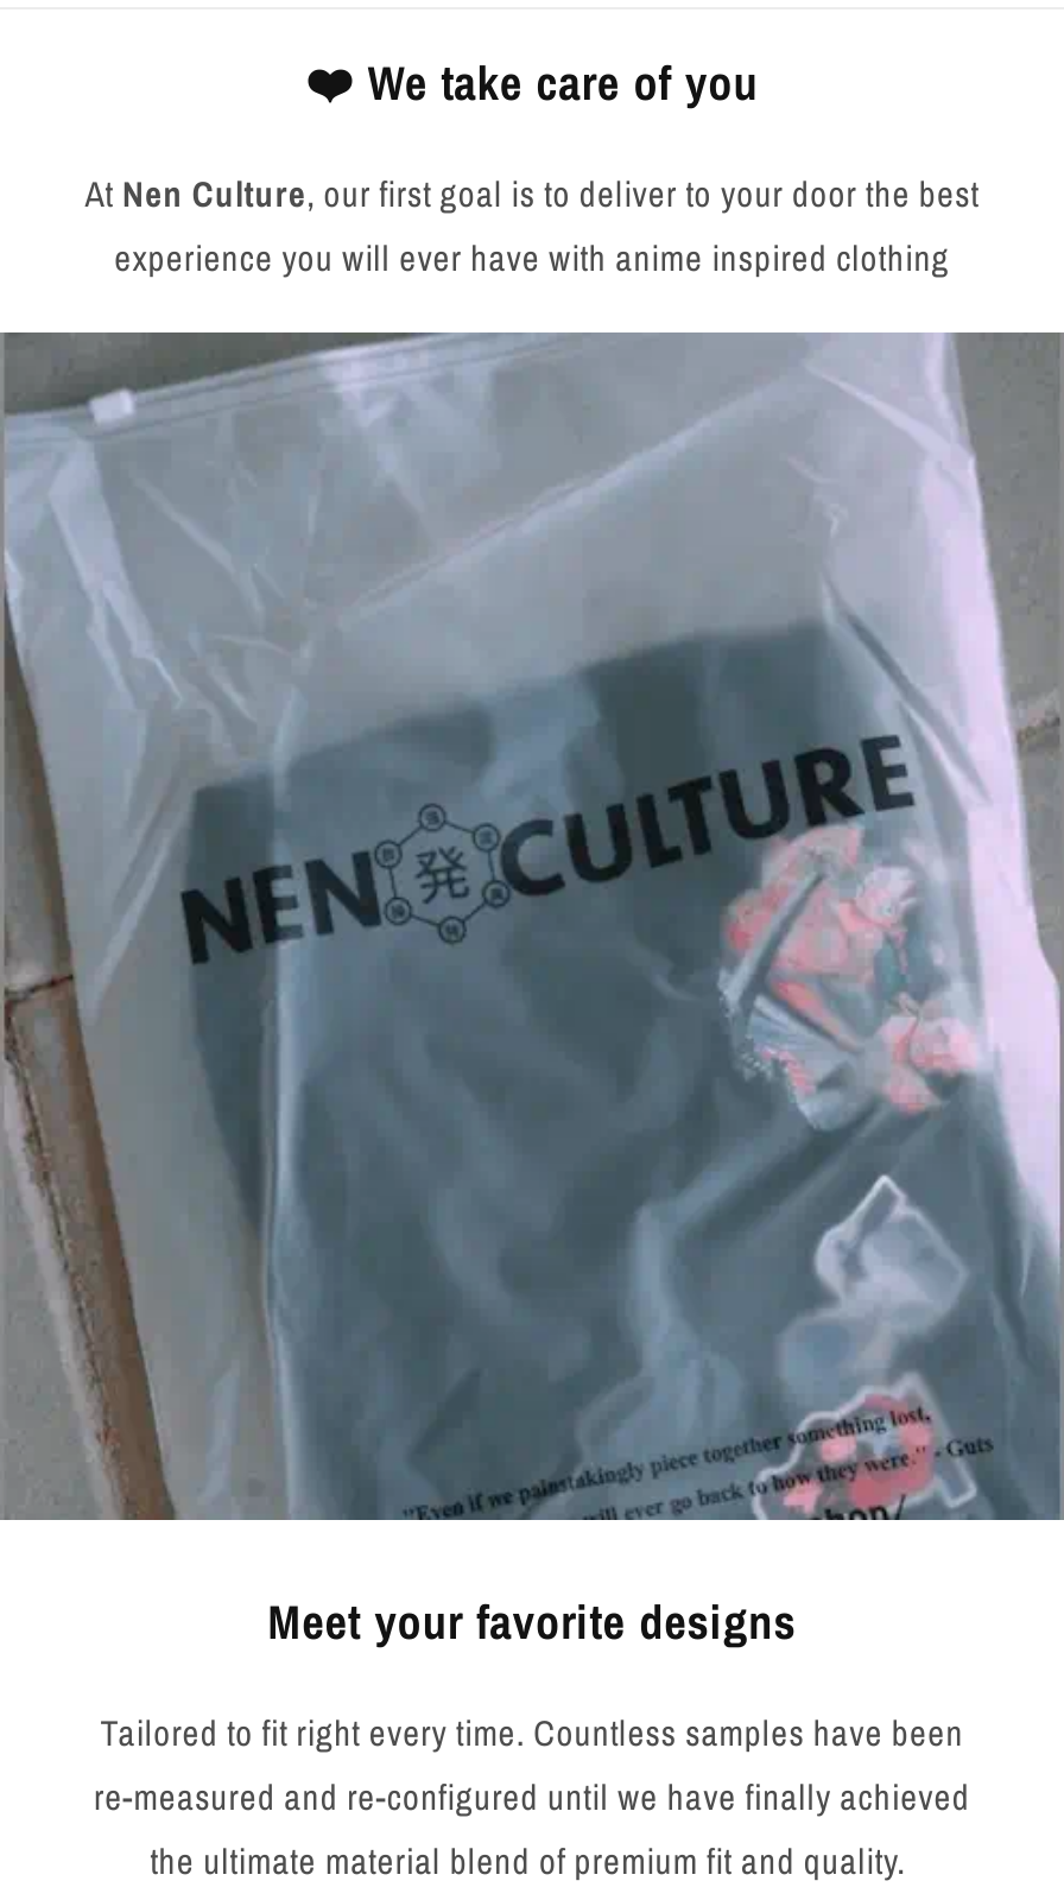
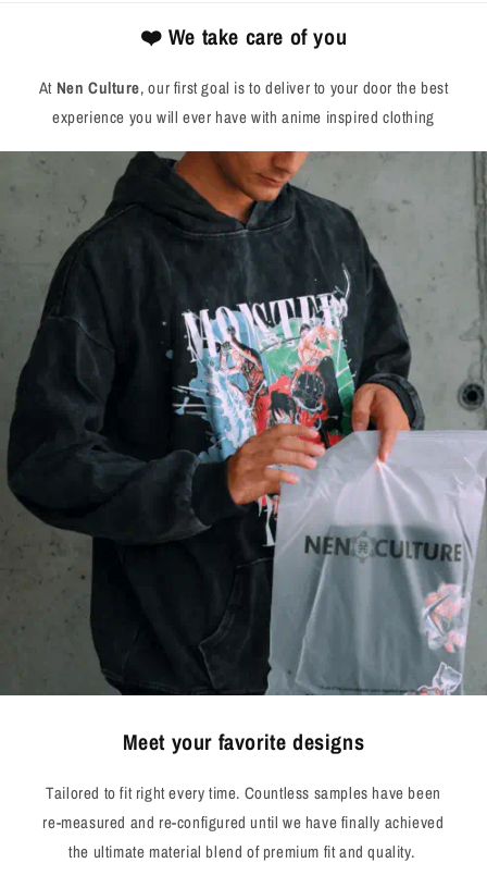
[7,330,1057,1522] [image] -> [3,150,484,696] [image]

